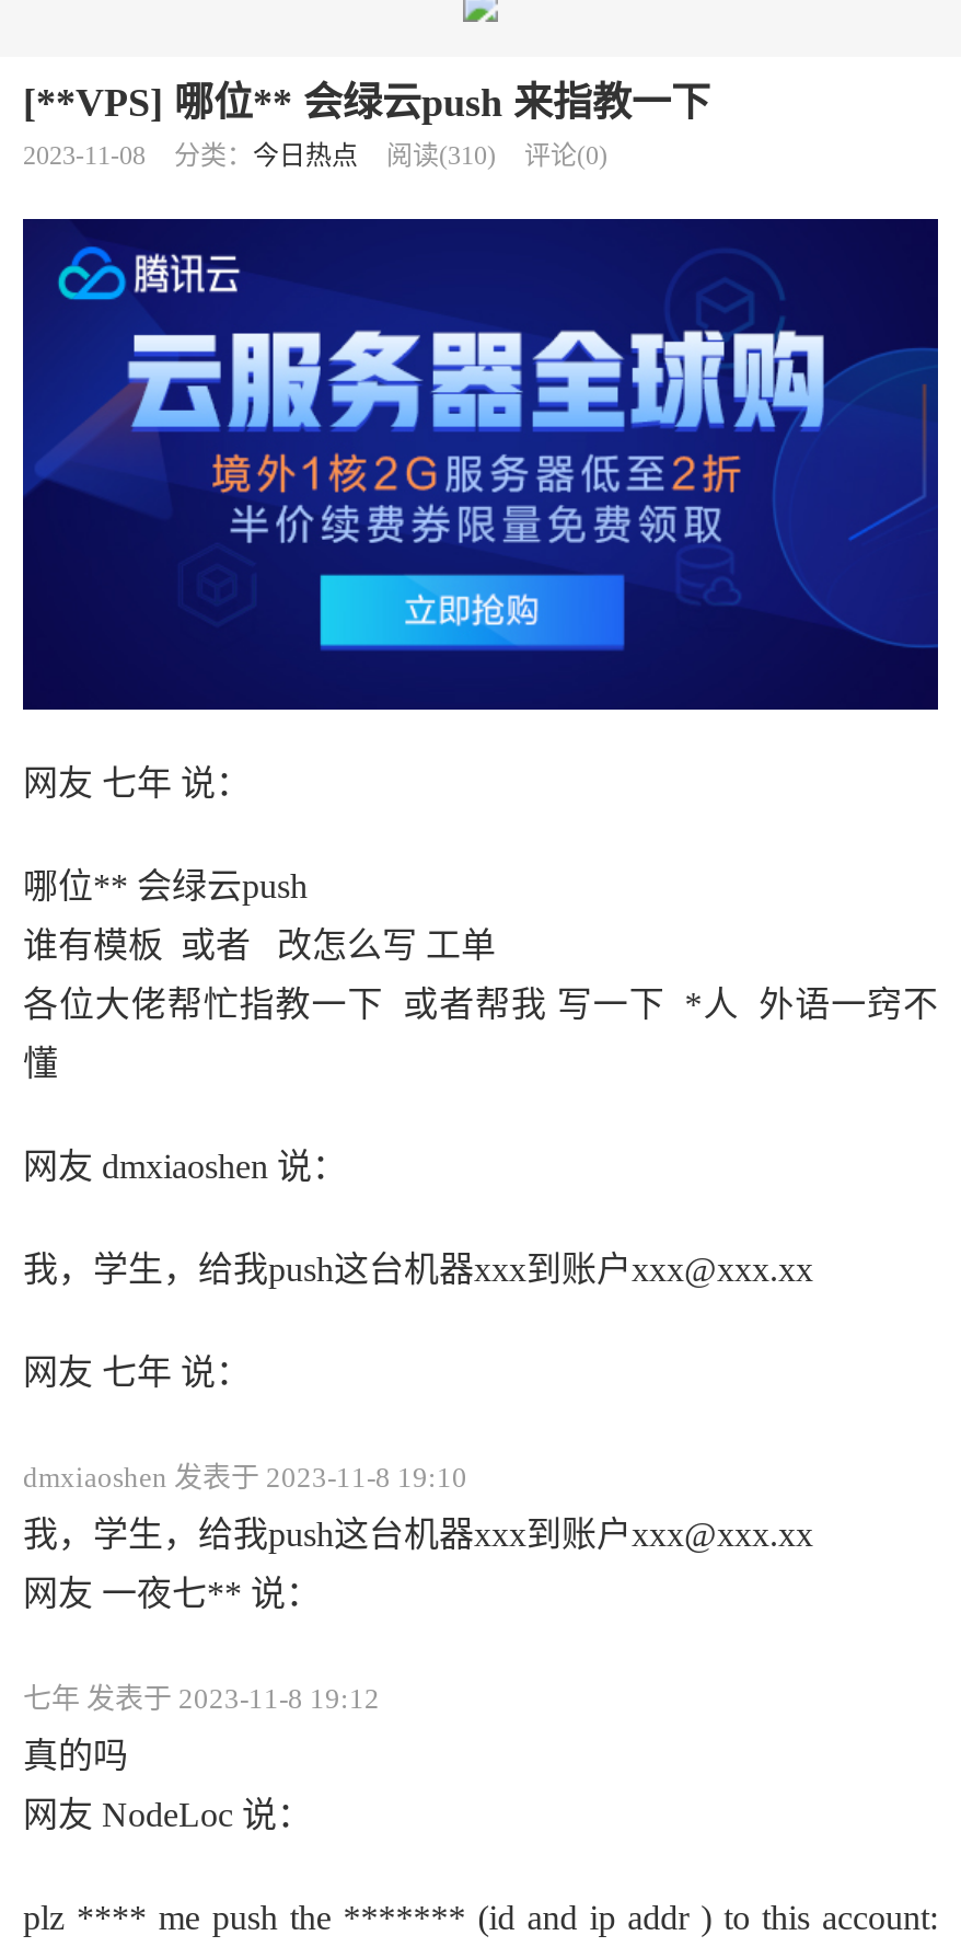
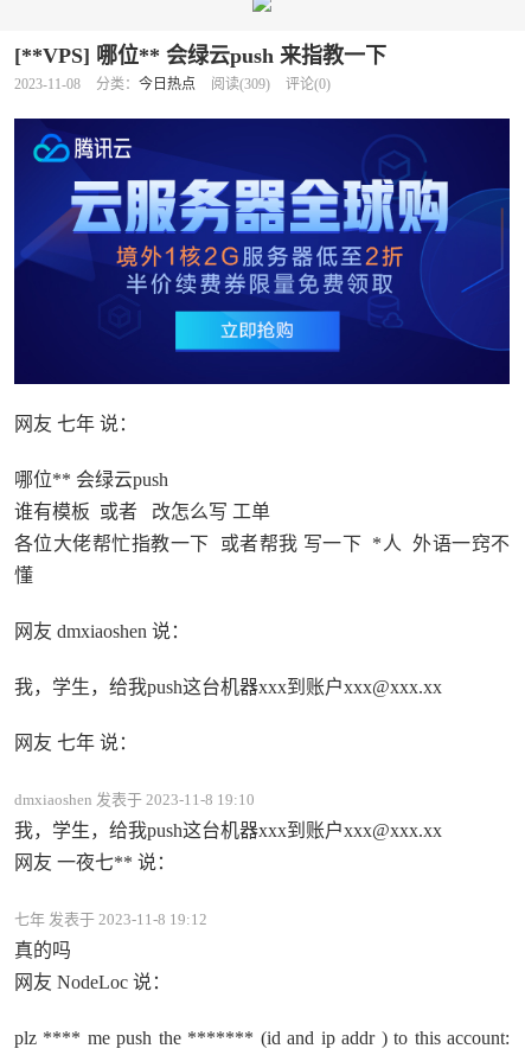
[23,140,607,171] 2023-11-08 分类：今日热点 阅读(310) 评论(0) -> [14,76,331,92] 2023-11-08 分类：今日热点 阅读(309) 评论(0)

